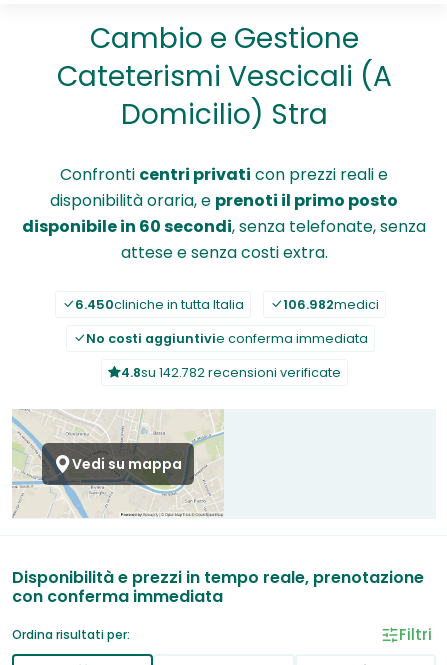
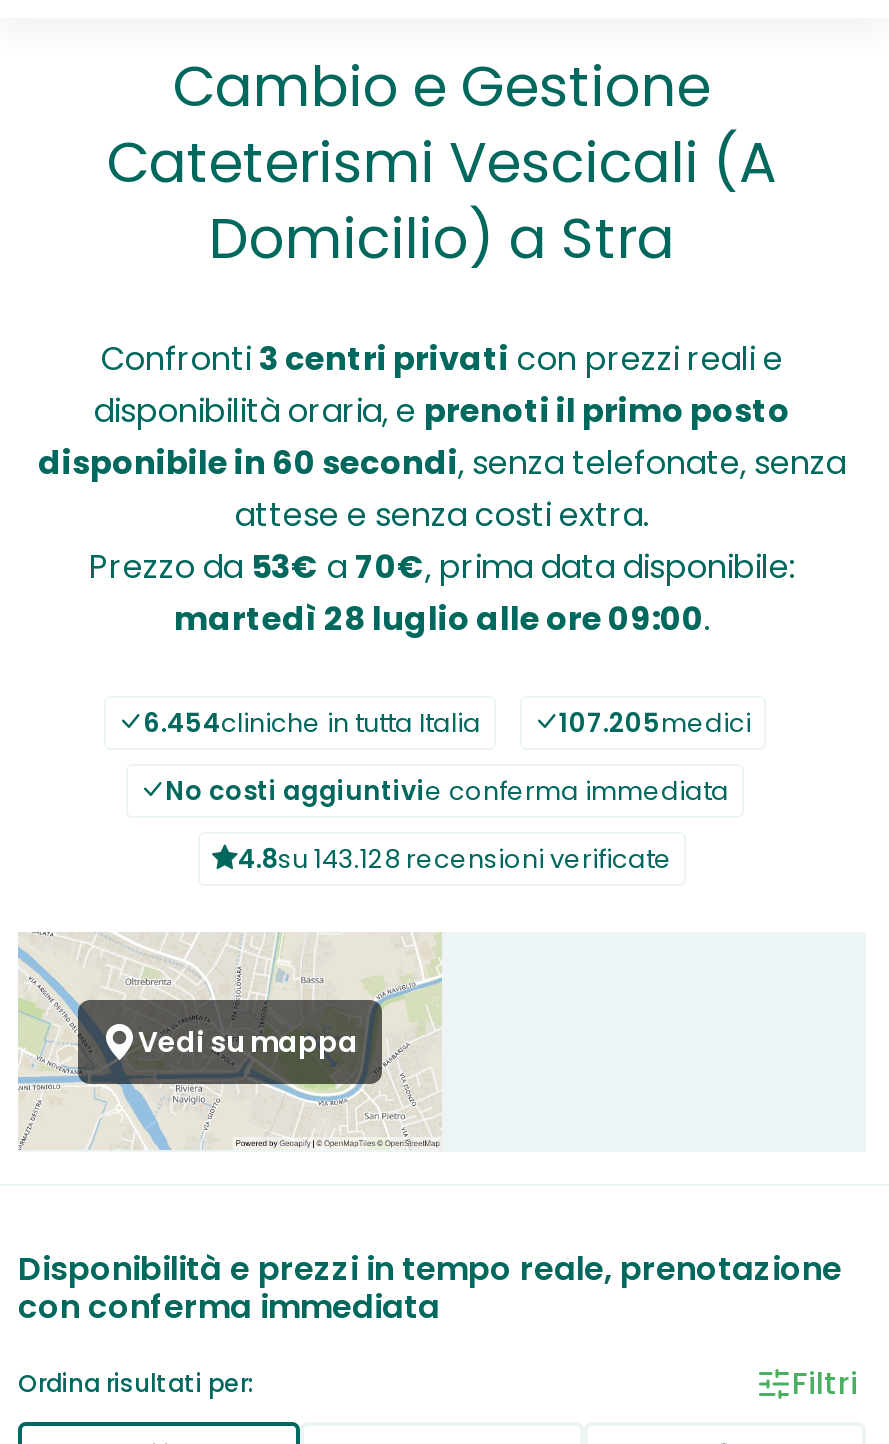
[120,95,327,134] Domicilio) Stra -> [209,199,675,277] Domicilio) a Stra
[60,163,388,186] Confronti centri privati con prezzi reali e -> [101,335,783,381] Confronti 3 centri privati con prezzi reali e
none -> [89,543,795,641] Prezzo da 53€a 70€, prima data disponibile: | martedì 28 luglio alle ore 09:00.
[74,296,243,313] 6.450cliniche in tutta Italia -> [143,705,481,739] 6.454cliniche in tutta Italia
[282,296,378,313] 106.982medici -> [559,705,751,739] 107.205medici
[120,364,340,381] 4.8su 142.782 recensioni verificate -> [238,842,672,876] 4.8su 143.128 recensioni verificate

